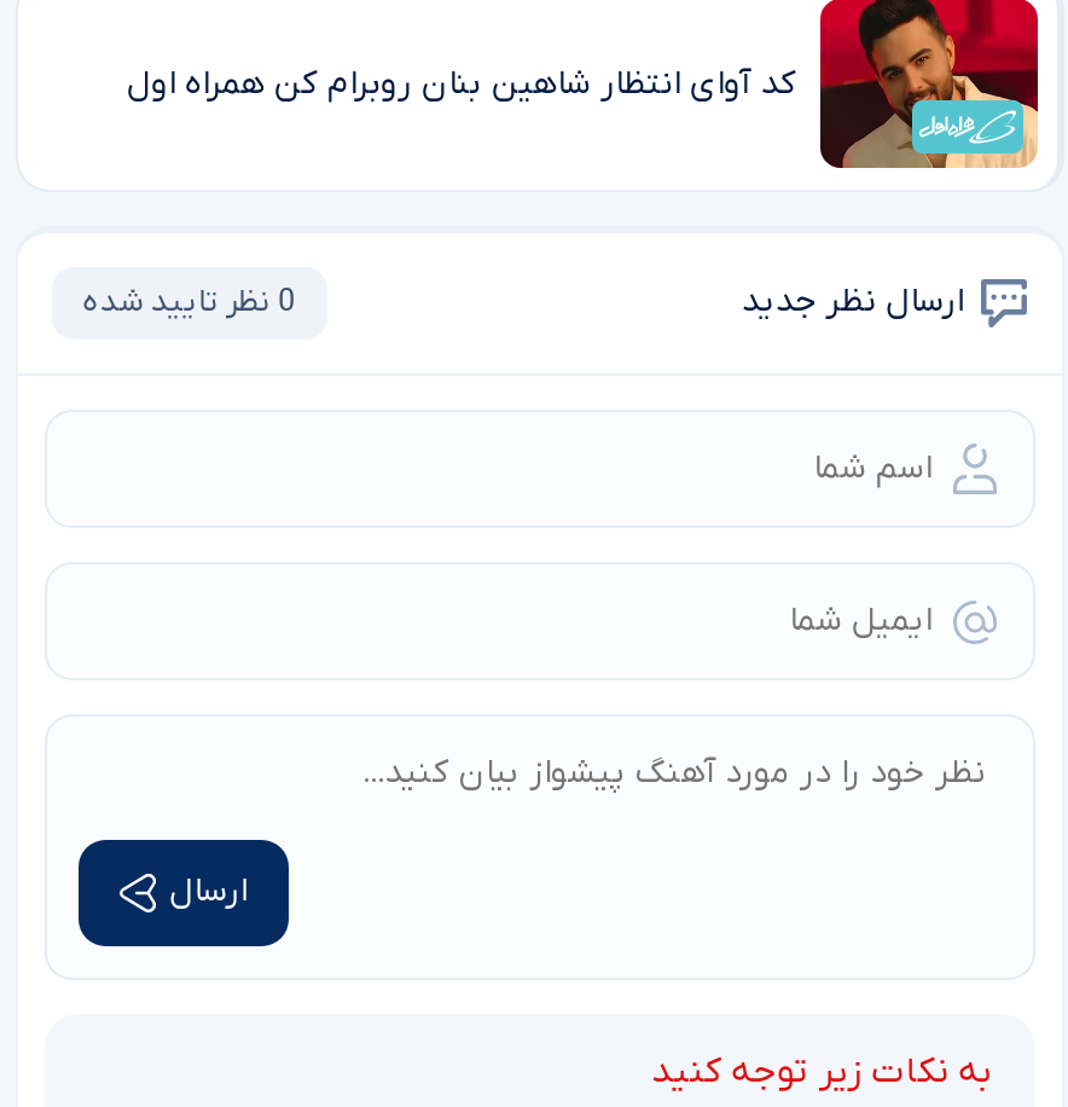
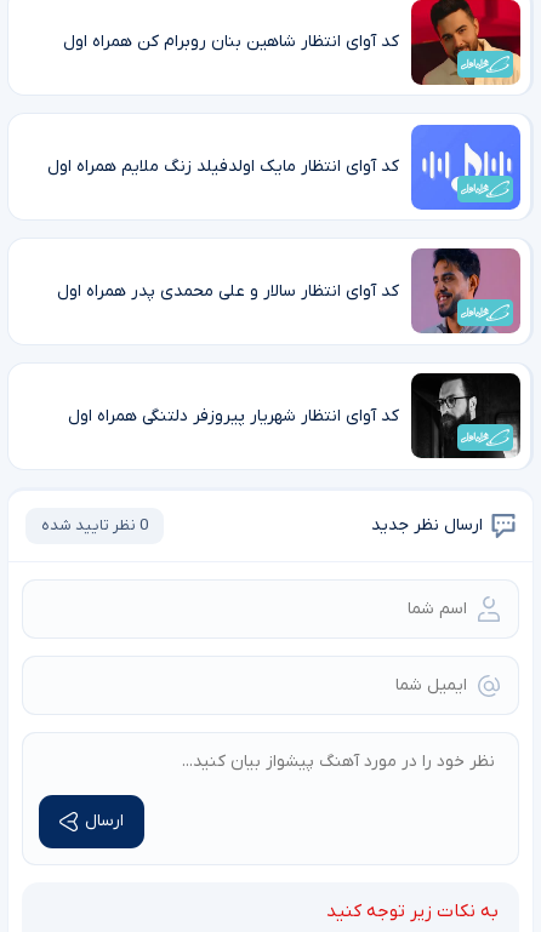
none -> [47,124,522,211] [image] | کد آوای انتظار مایک اولدفیلد زنگ ملایم همراه اول
none -> [57,233,522,335] [image] | کد آوای انتظار سالار و علی محمدی پدر همراه اول
none -> [68,372,522,459] [image] | کد آوای انتظار شهریار پیروزفر دلتنگی همراه اول

